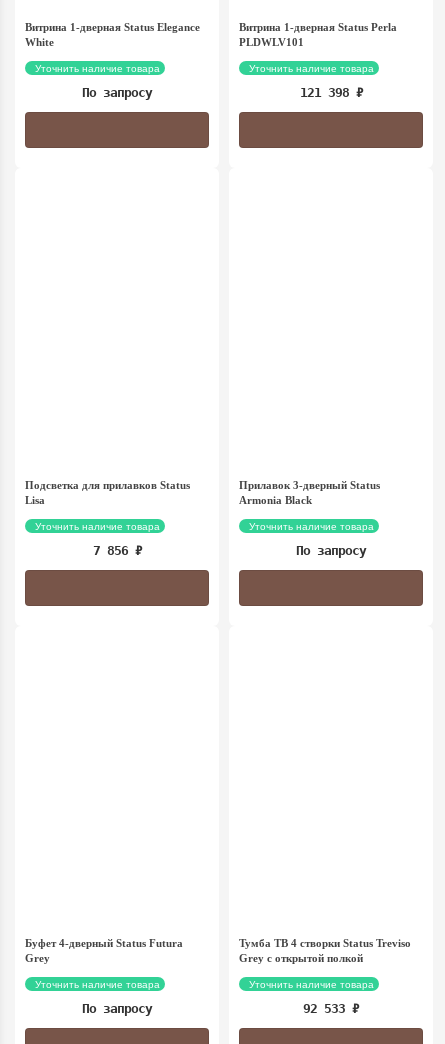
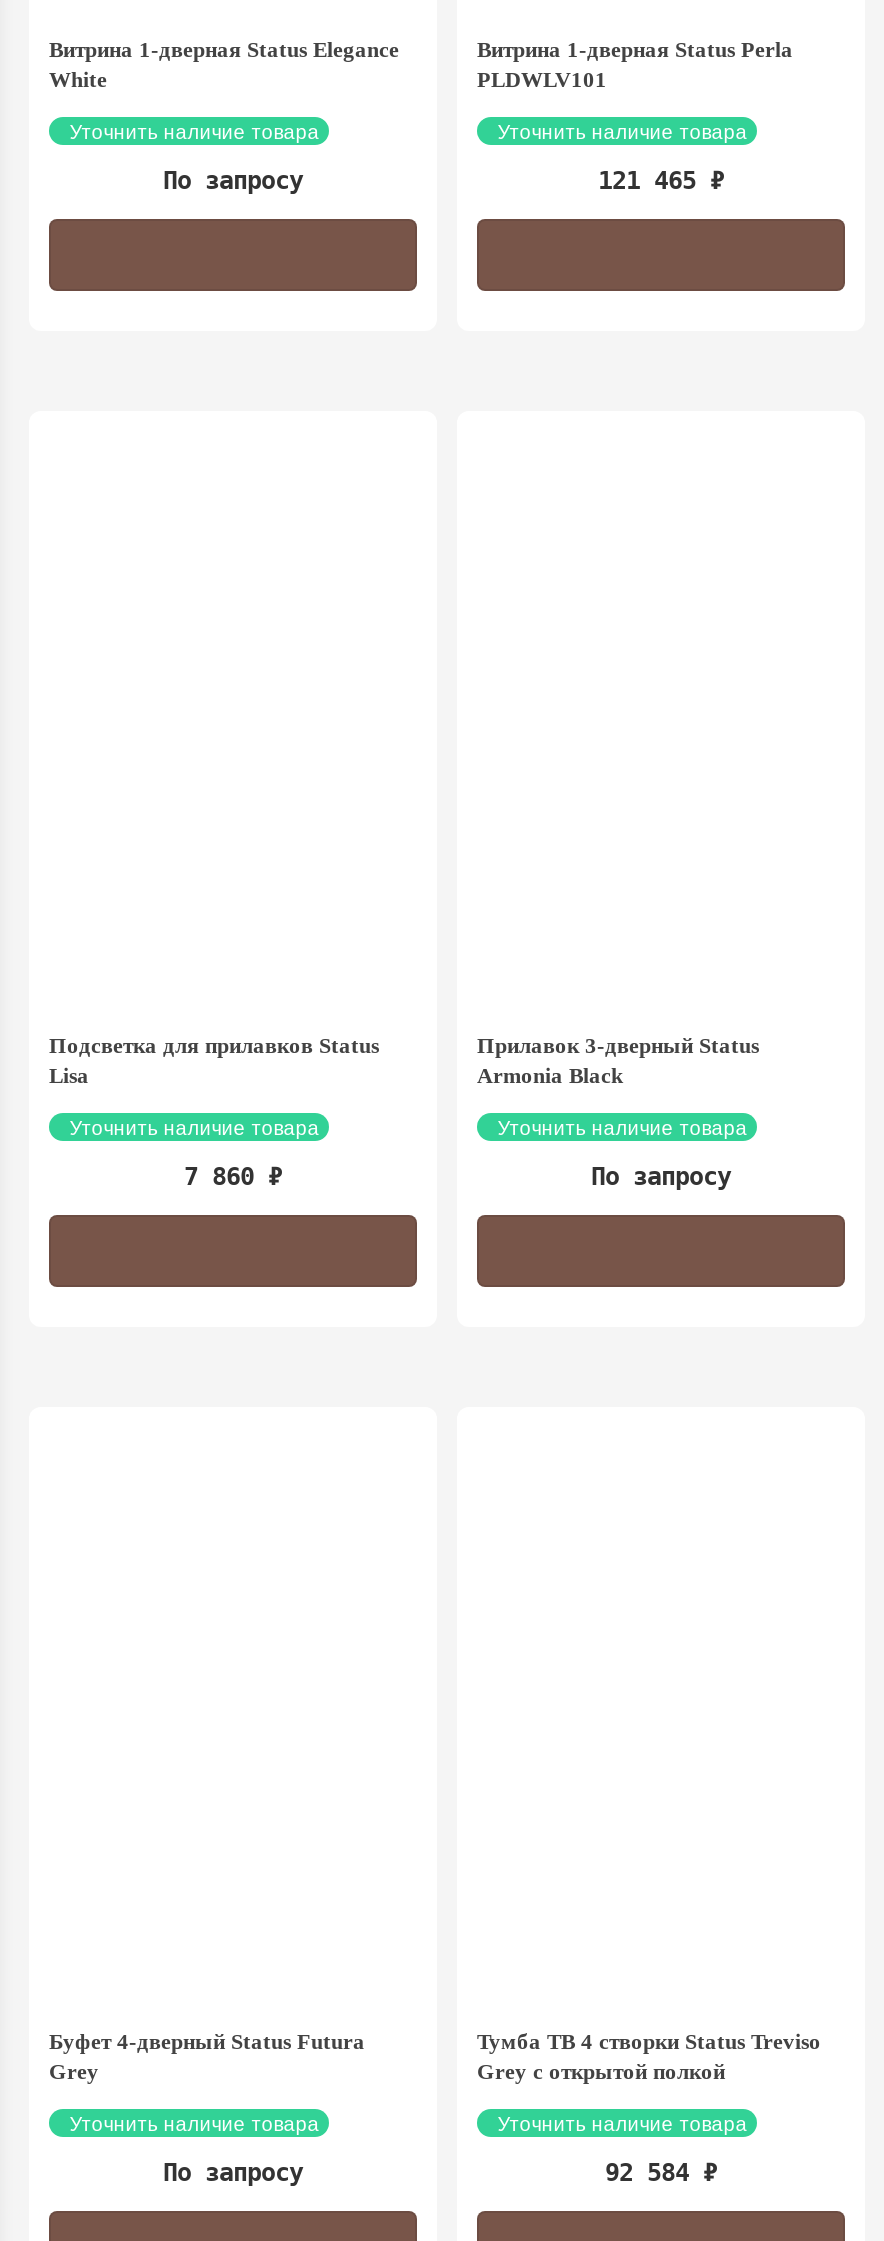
[299,85,362,100] 121 398 ₽ -> [598,166,724,196] 121 465 ₽
[92,543,141,558] 7 856 ₽ -> [184,1161,282,1191] 7 860 ₽
[303,1001,359,1016] 92 533 ₽ -> [605,2157,717,2187] 92 584 ₽

